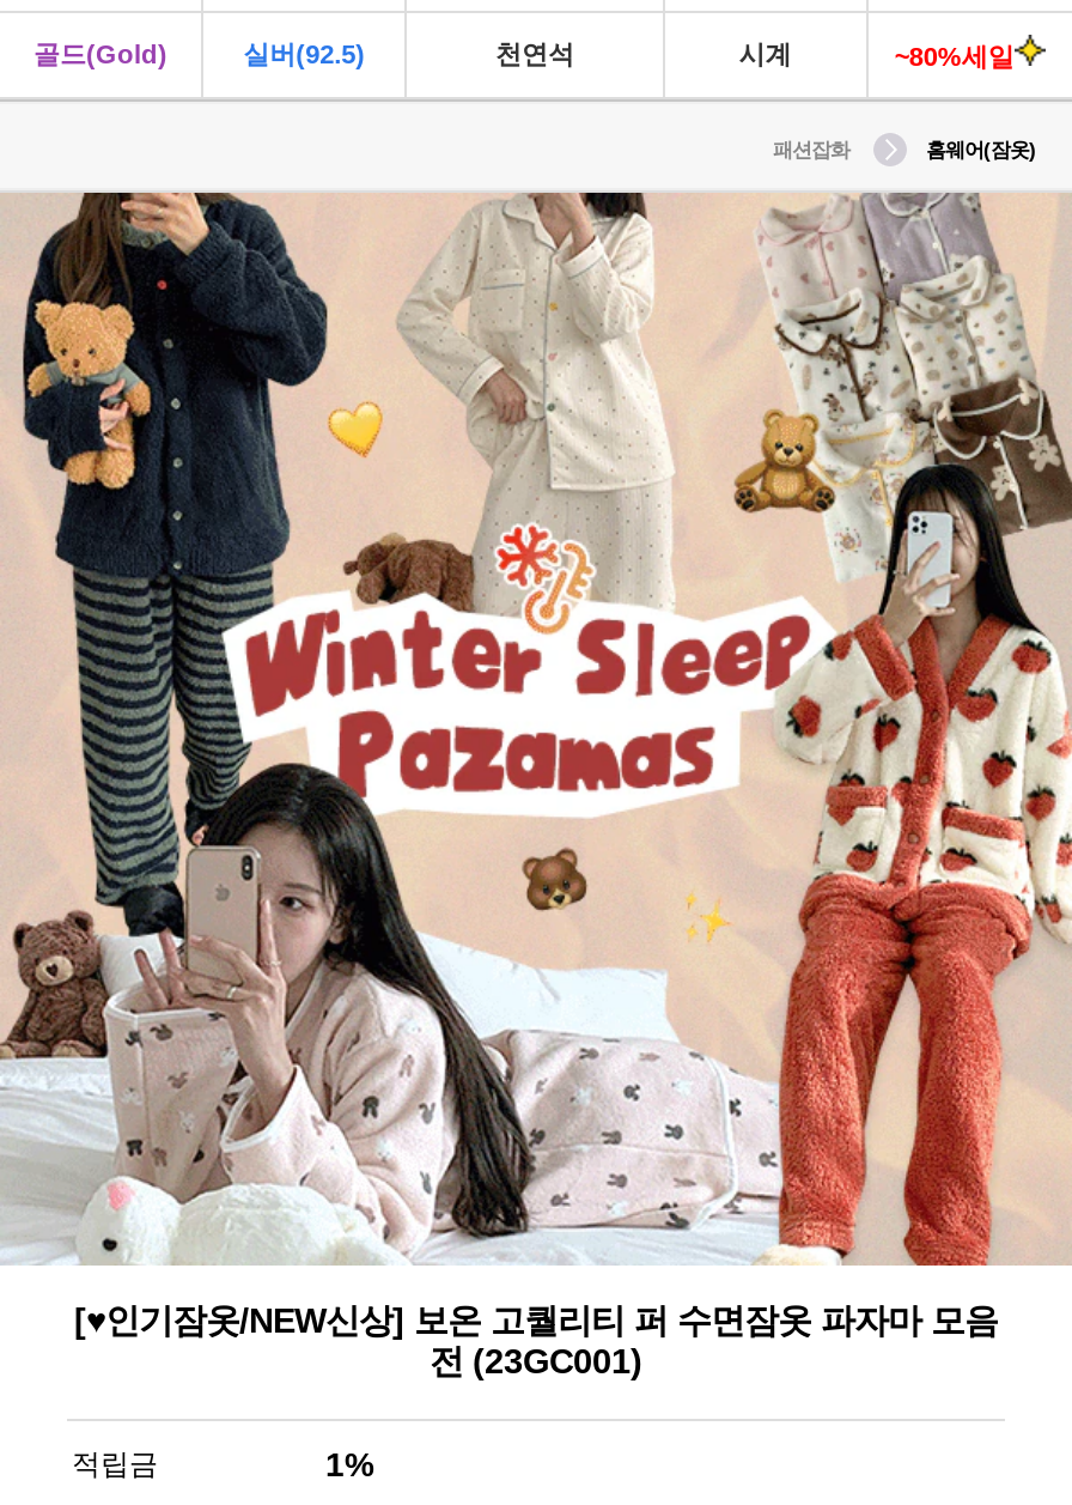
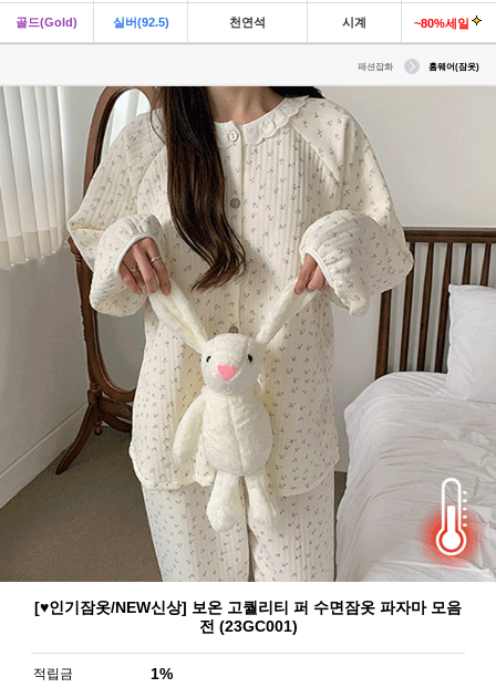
[7,190,1065,1266] [image] -> [3,85,493,583] [image]

